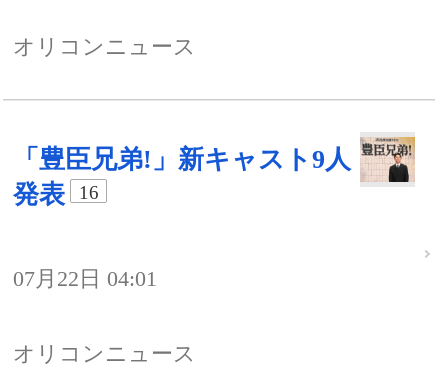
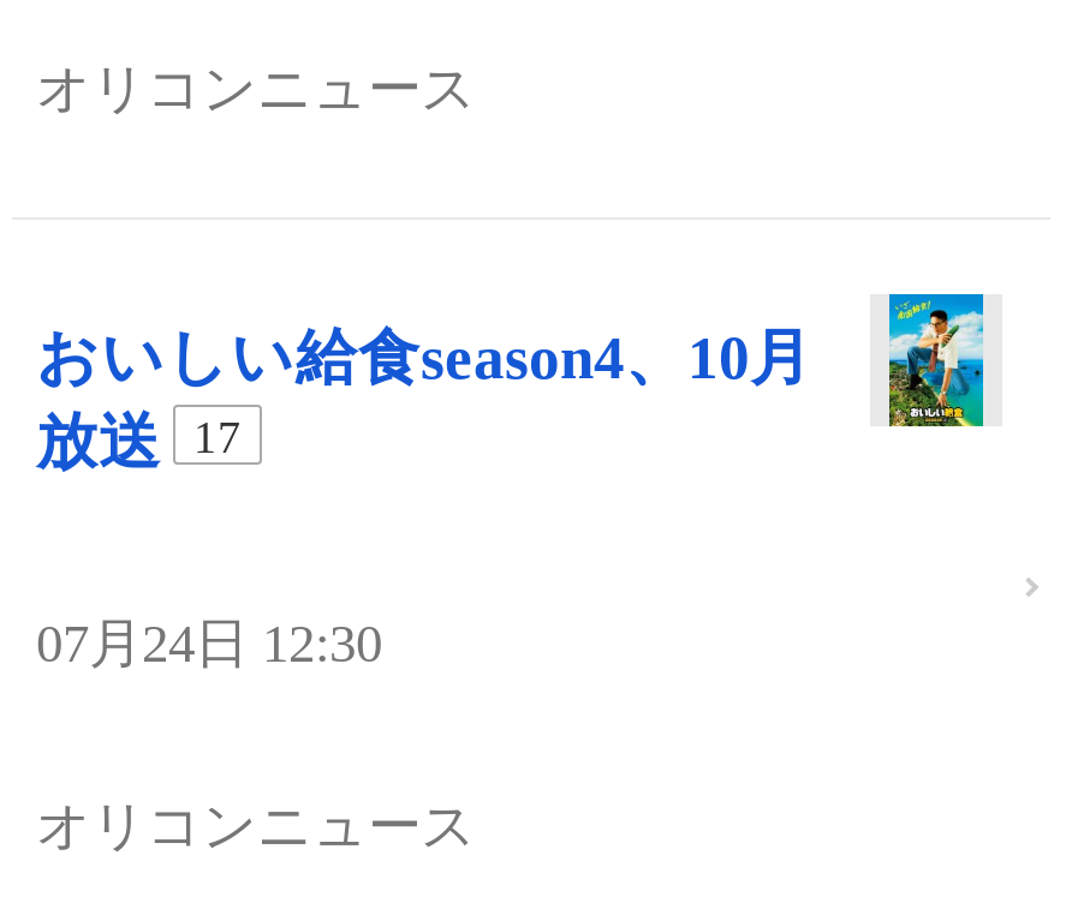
[13,132,416,208] [image] | 「豊臣兄弟!」新キャスト9人 | 発表 | 16 -> [36,292,1002,478] [image] | おいしい給食season4、10月 | 放送 | 17
[13,265,157,290] 07月22日 04:01 -> [36,615,382,675] 07月24日 12:30

